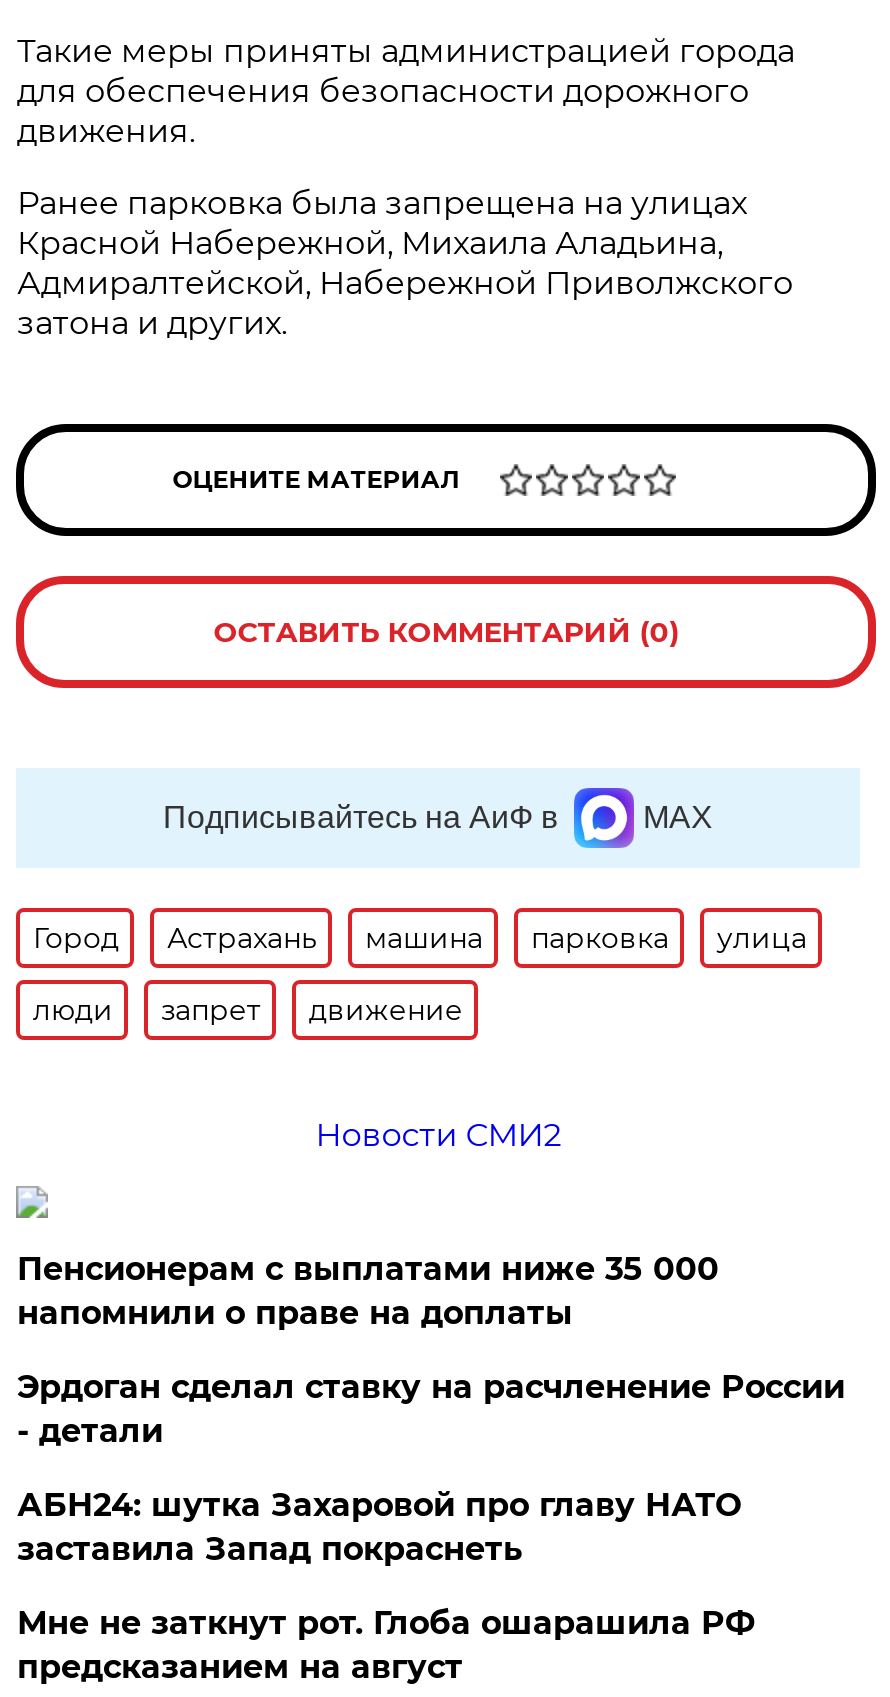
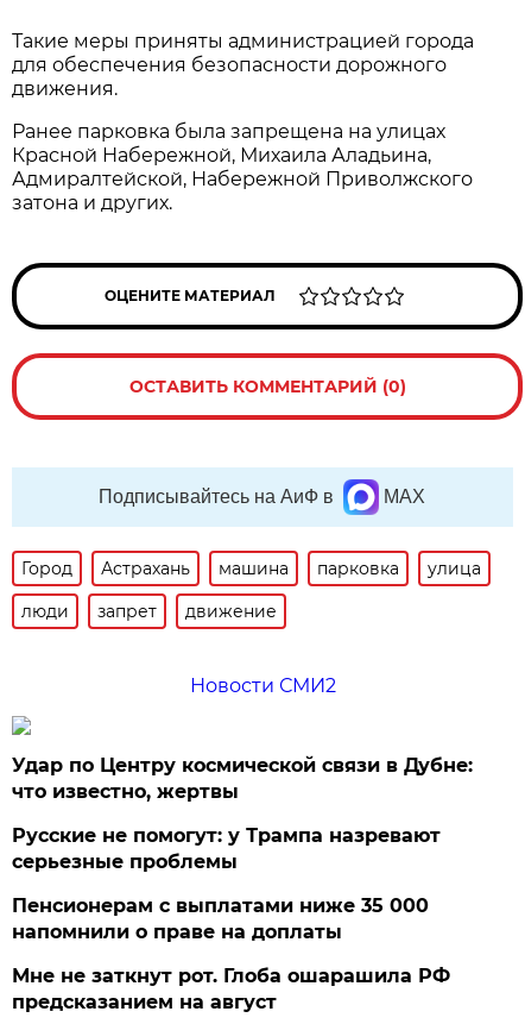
none -> [12,754,473,873] Удар по Центру космической связи в Дубне: | что известно, жертвы | Русские не помогут: у Трампа назревают | серьезные проблемы
moved [17,1249,719,1331] -> [12,894,429,943]: Пенсионерам с выплатами ниже 35 000 | напомнили о праве на доплаты
[17,1367,845,1567] Эрдоган сделал ставку на расчленение России | - детали | АБН24: шутка Захаровой про главу НАТО | заставила Запад покраснеть -> none

